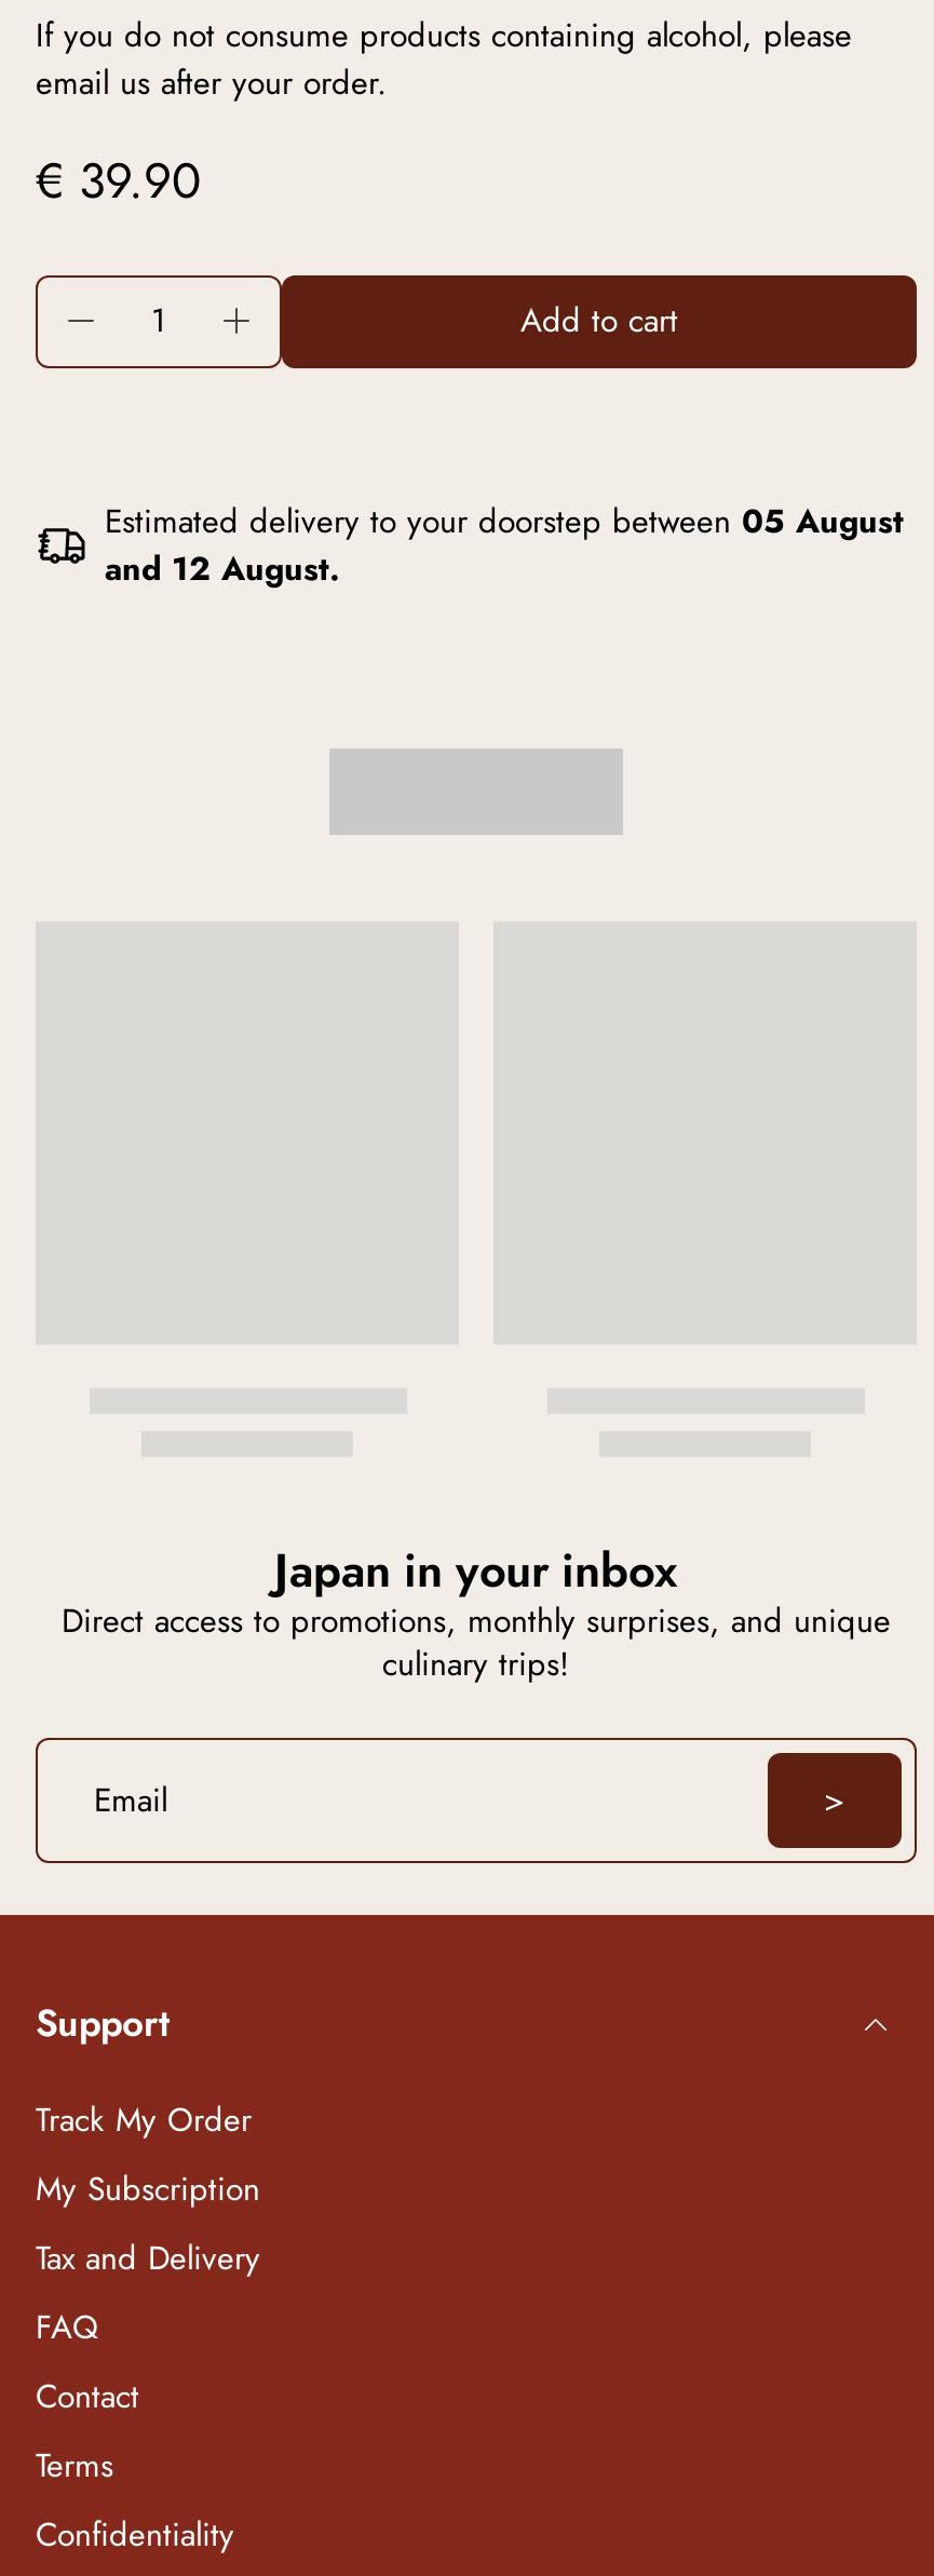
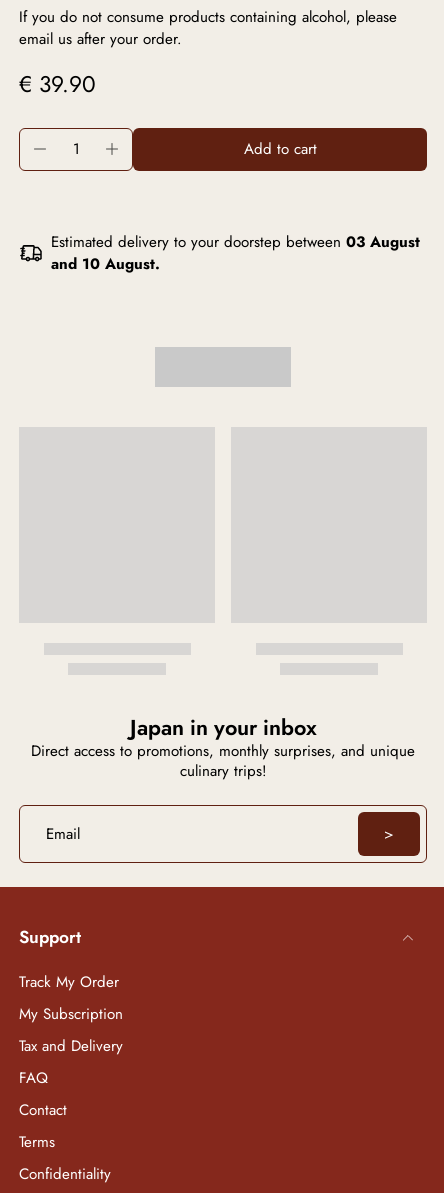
[105,498,904,545] Estimated delivery to your doorstep between 05 August -> [51,231,420,253] Estimated delivery to your doorstep between 03 August
[105,545,340,593] and 12 August. -> [51,253,160,275] and 10 August.

